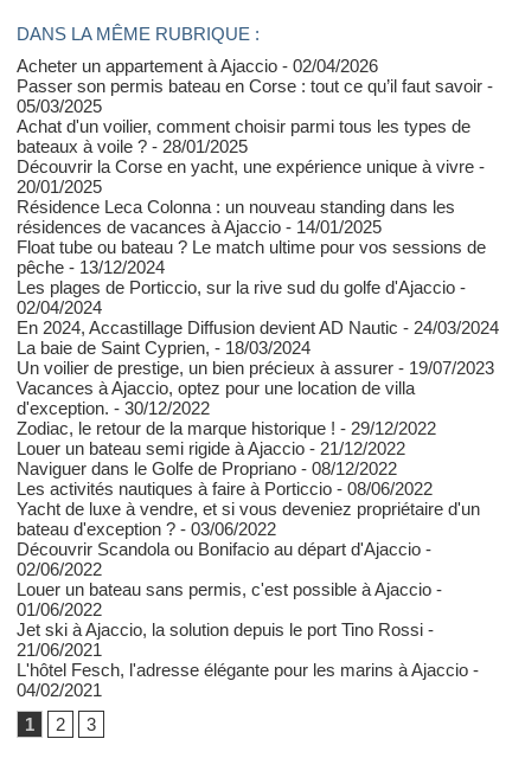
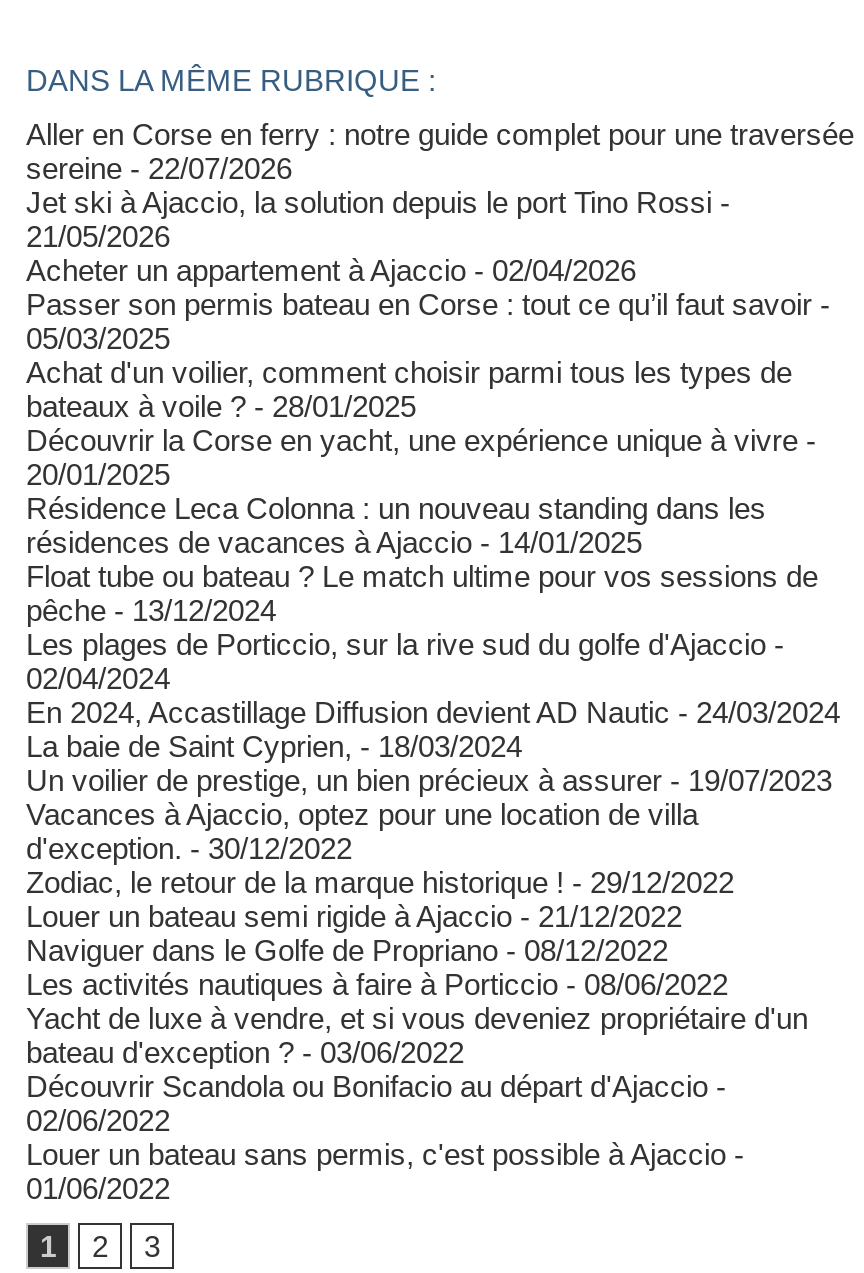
none -> [26,118,854,254] Aller en Corse en ferry : notre guide complet pour une traversée | sereine - 22/07/2026 | 21/05/2026
moved [17,56,499,620] -> [26,254,840,1206]: Acheter un appartement à Ajaccio - 02/04/2026 | Passer son permis bateau en Corse : tout ce qu’il faut savoir - | 05/03/2025 | ... | Louer un bateau sans permis, c'est possible à Ajaccio - | 01/06/2022
moved [17,620,434,640] -> [26,186,730,220]: Jet ski à Ajaccio, la solution depuis le port Tino Rossi -
[17,640,479,700] 21/06/2021 | L'hôtel Fesch, l'adresse élégante pour les marins à Ajaccio - | 04/02/2021 -> none

